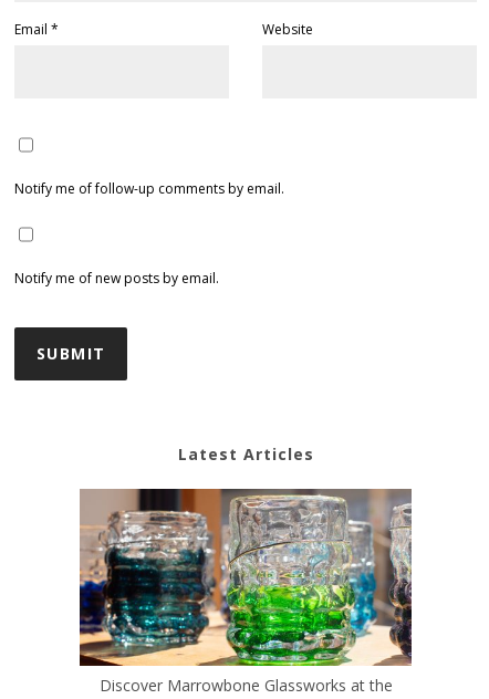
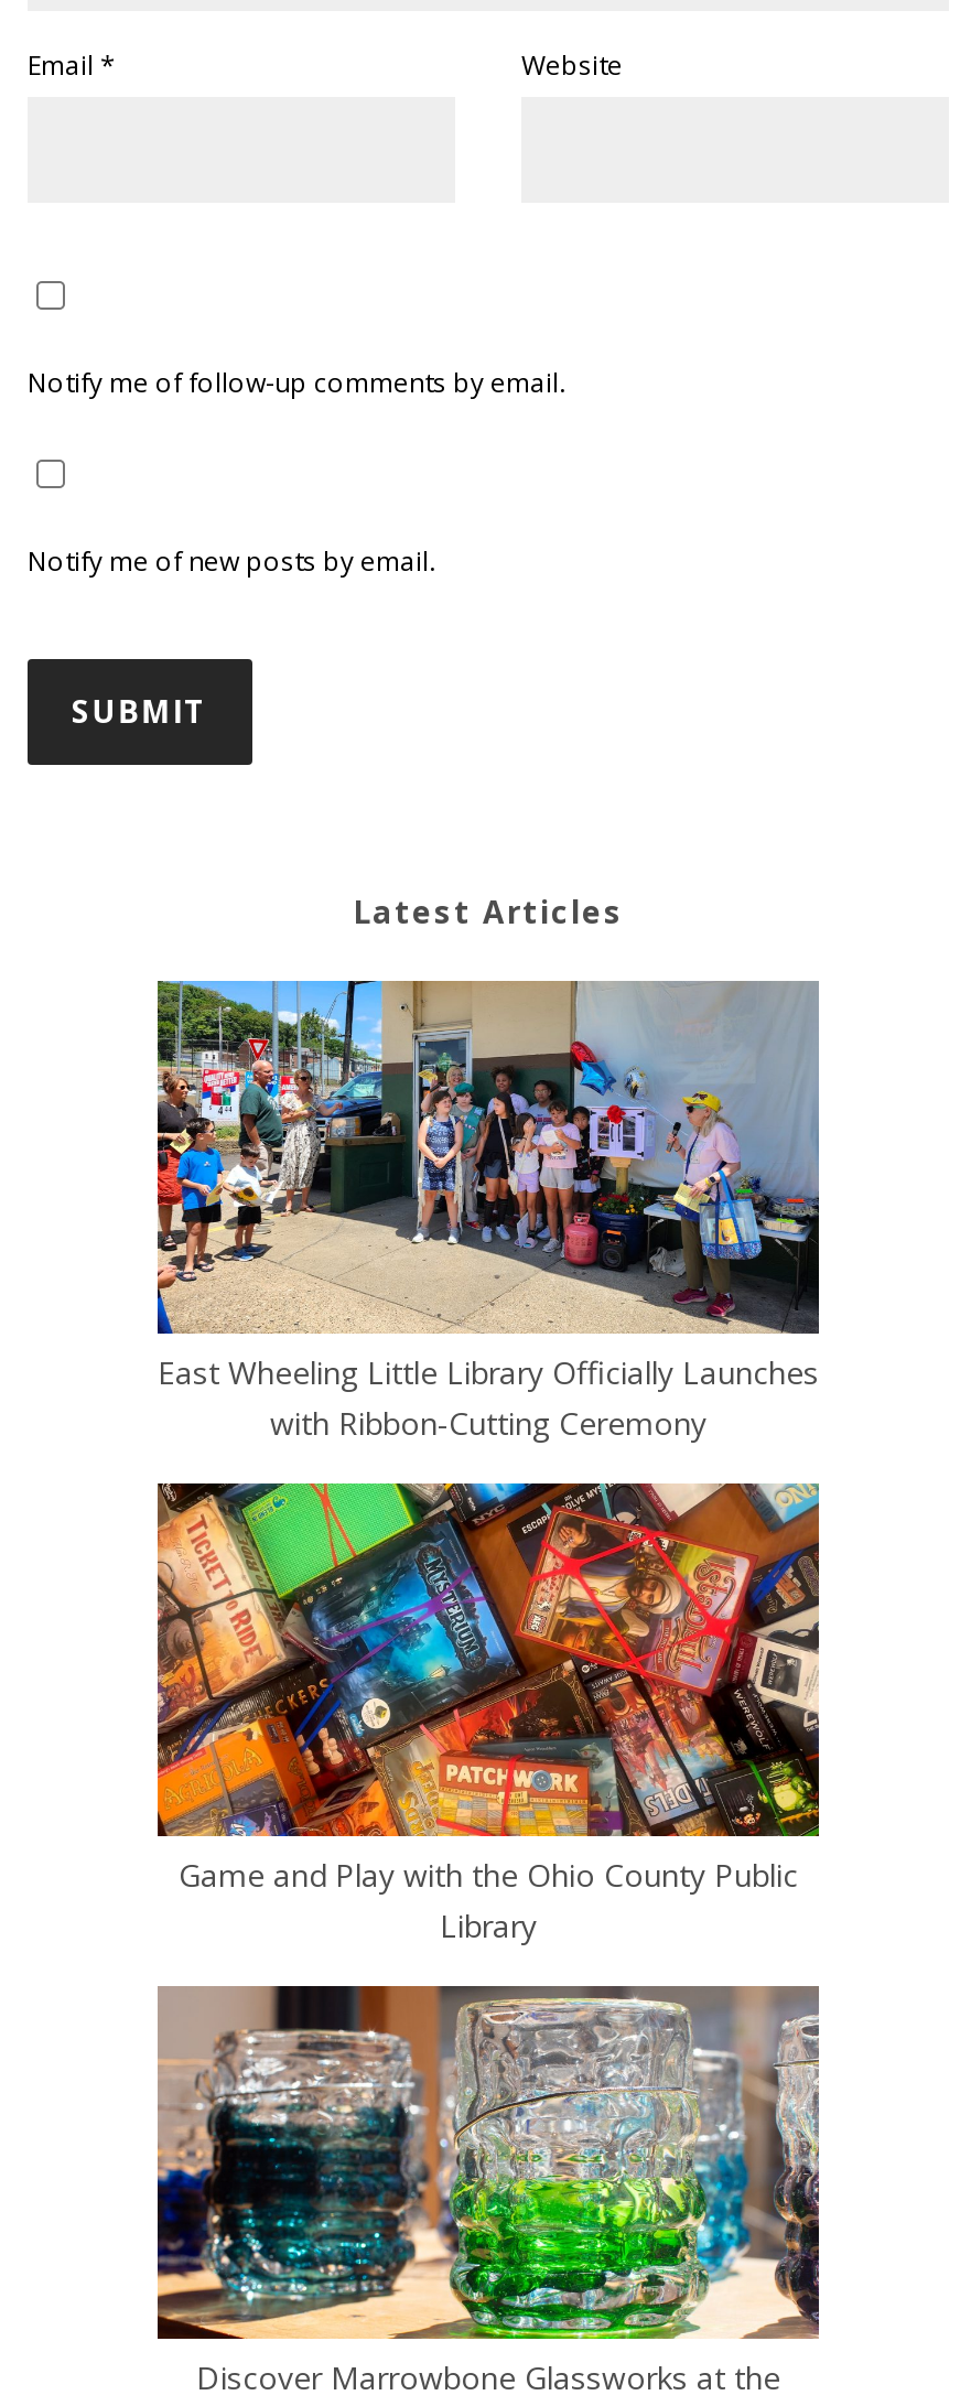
none -> [155,980,821,1444] [image] | East Wheeling Little Library Officially Launches | with Ribbon-Cutting Ceremony
none -> [155,1480,821,1947] [image] | Game and Play with the Ohio County Public | Library

